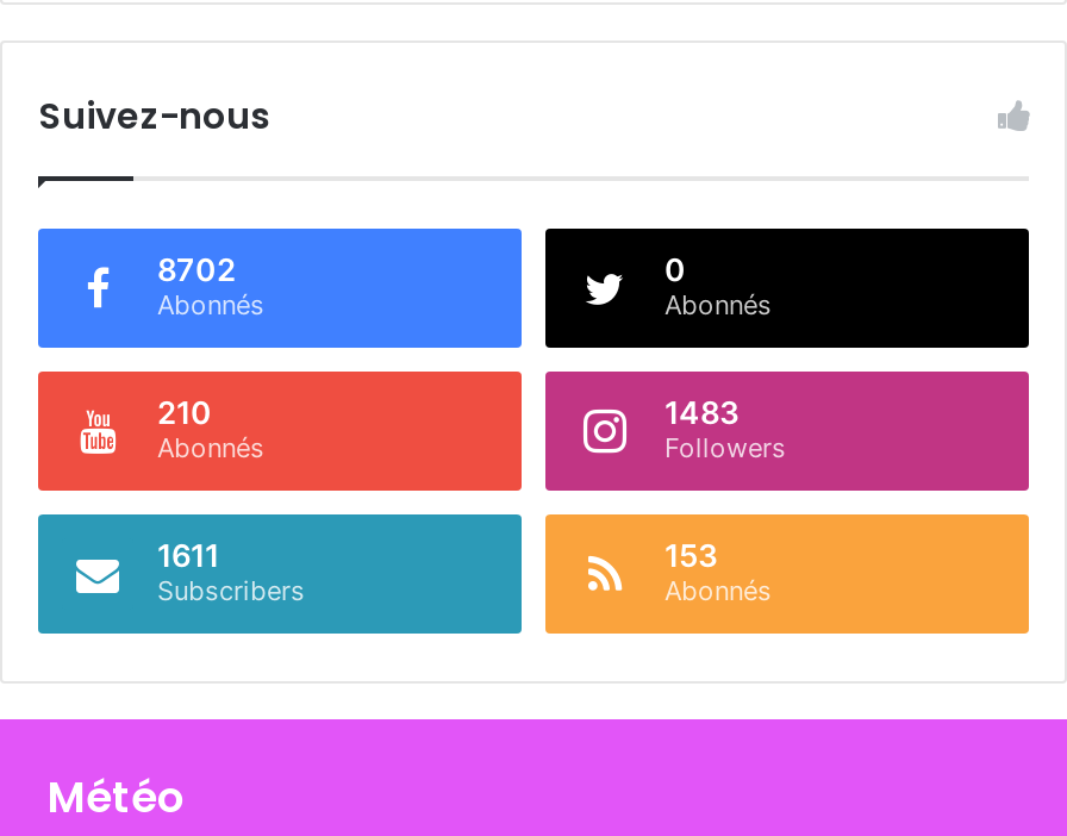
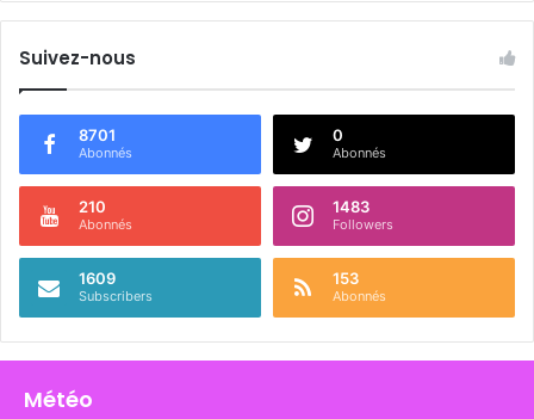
[157,250,236,288] 8702 -> [79,125,116,144] 8701
[157,536,219,574] 1611 -> [79,269,116,288] 1609

